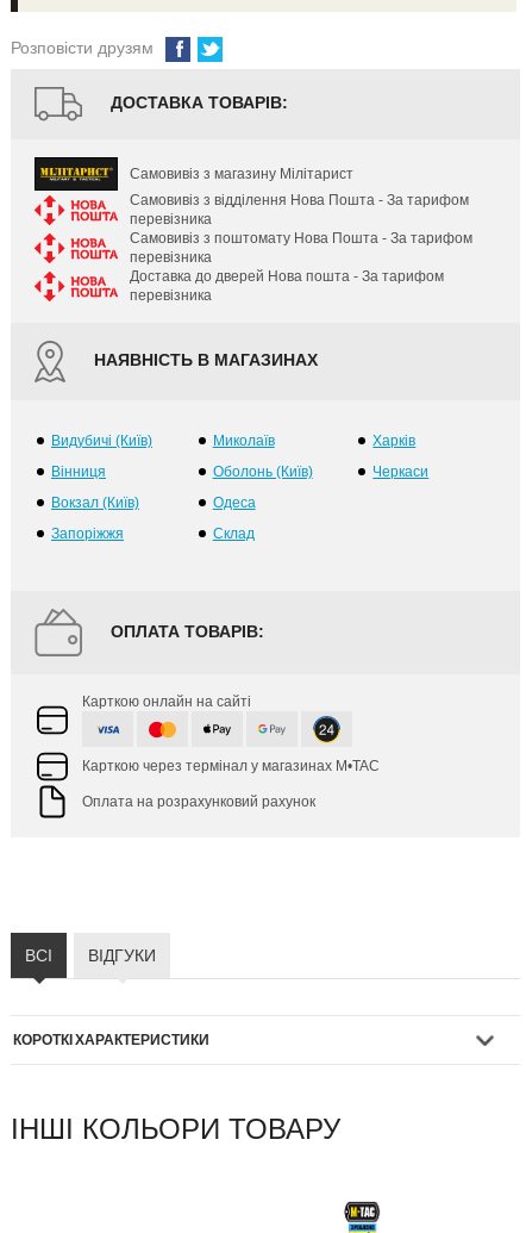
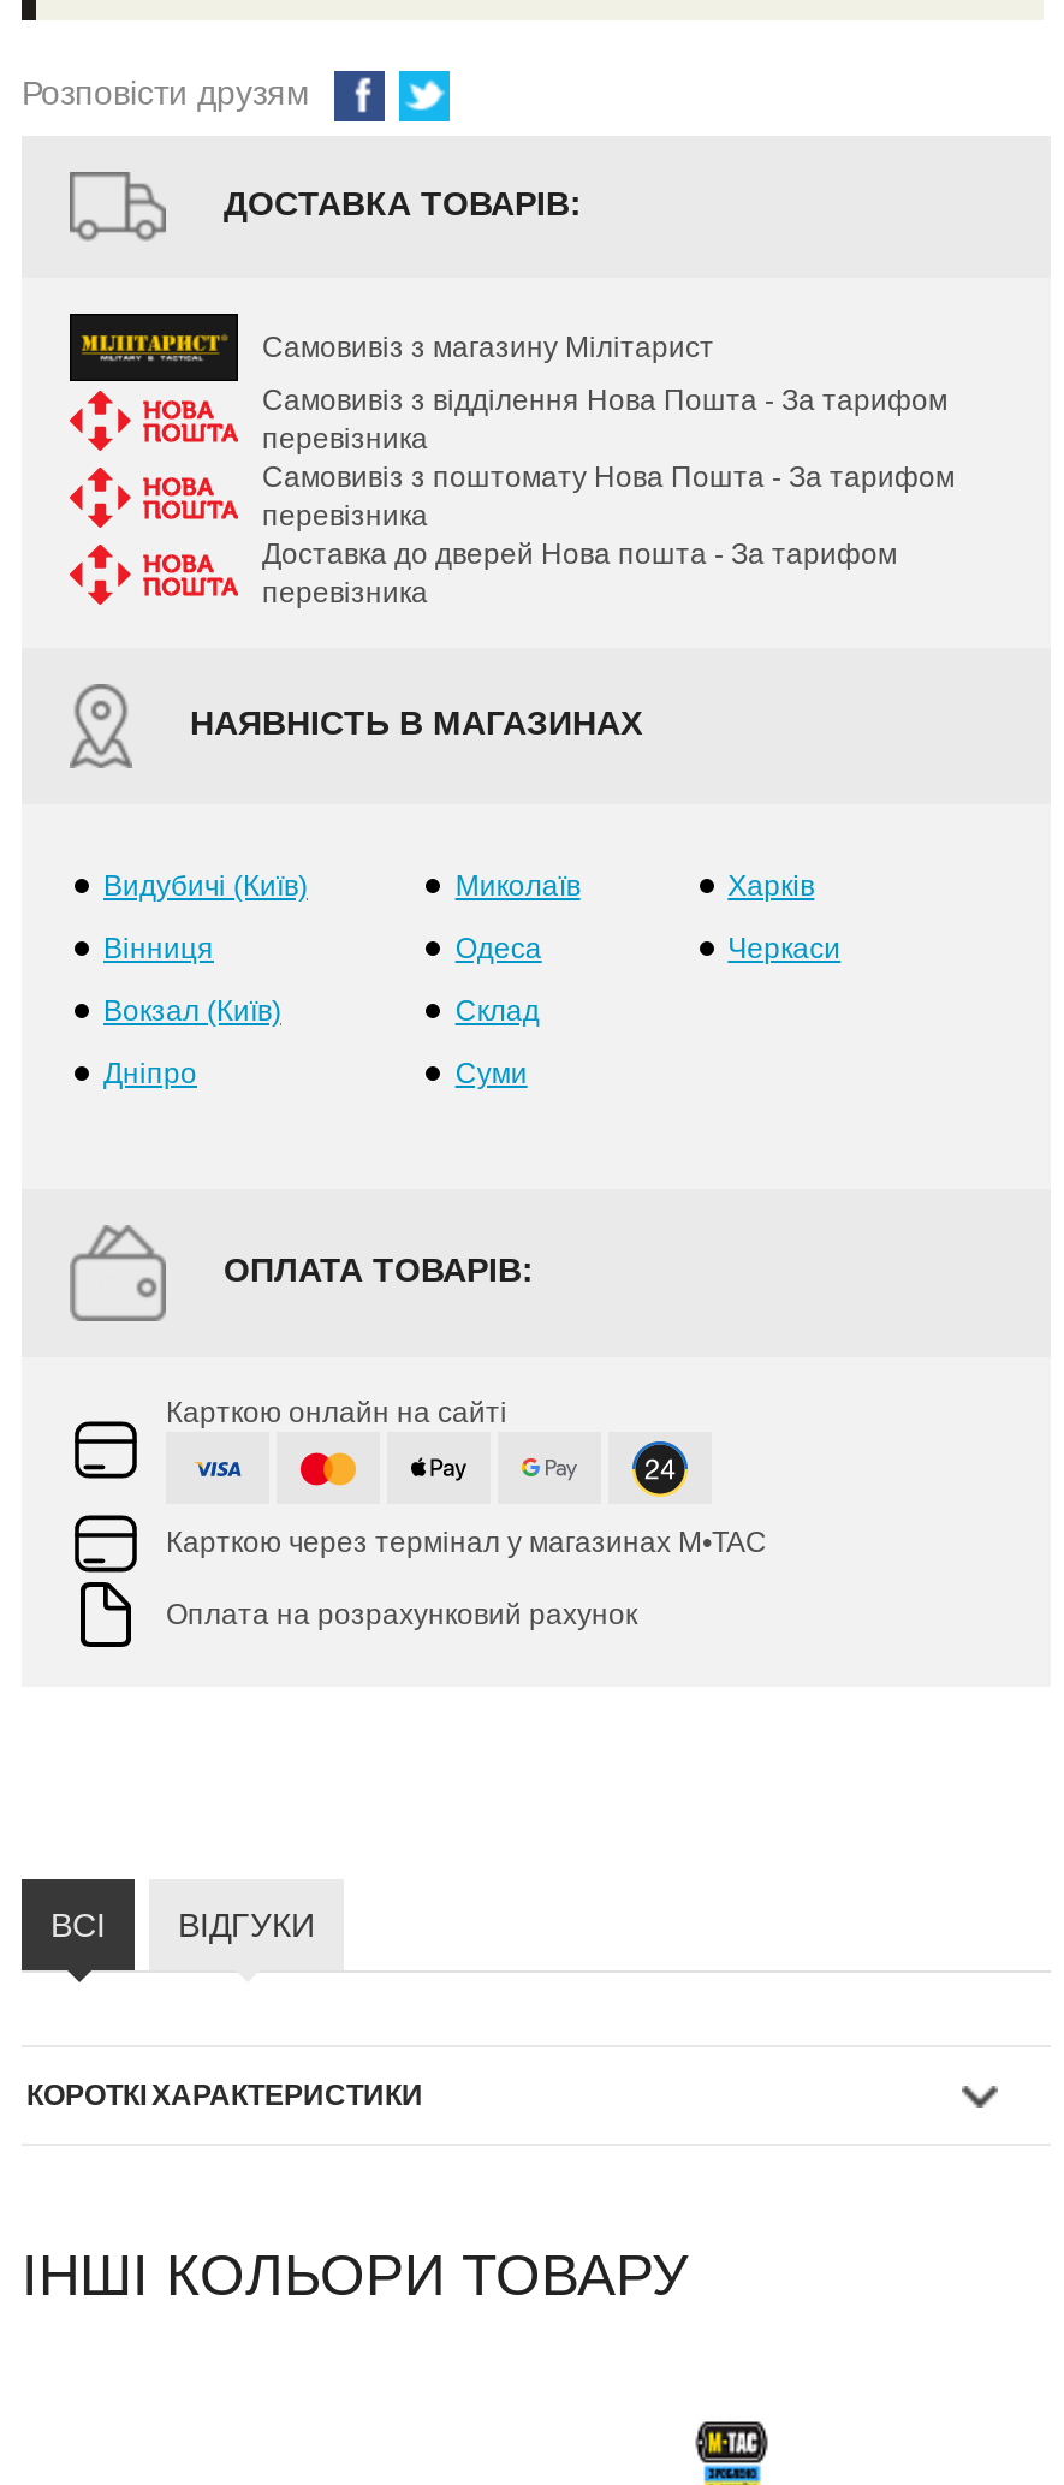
[213,463,313,480] Оболонь (Київ) -> none
moved [213,494,256,542] -> [455,932,542,1028]: Одеса | Склад
none -> [455,1057,527,1090] Суми
[51,525,124,542] Запоріжжя -> [103,1057,197,1090] Дніпро

